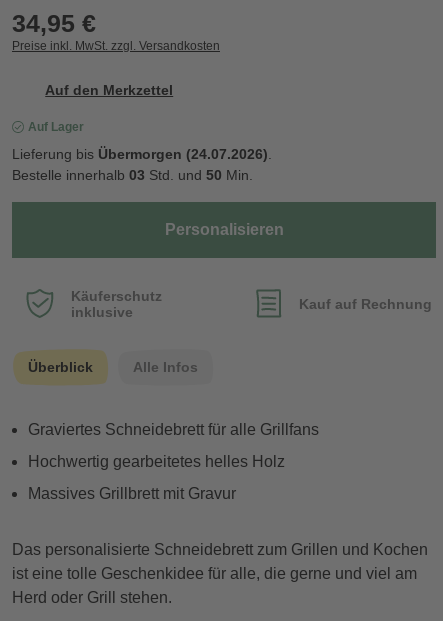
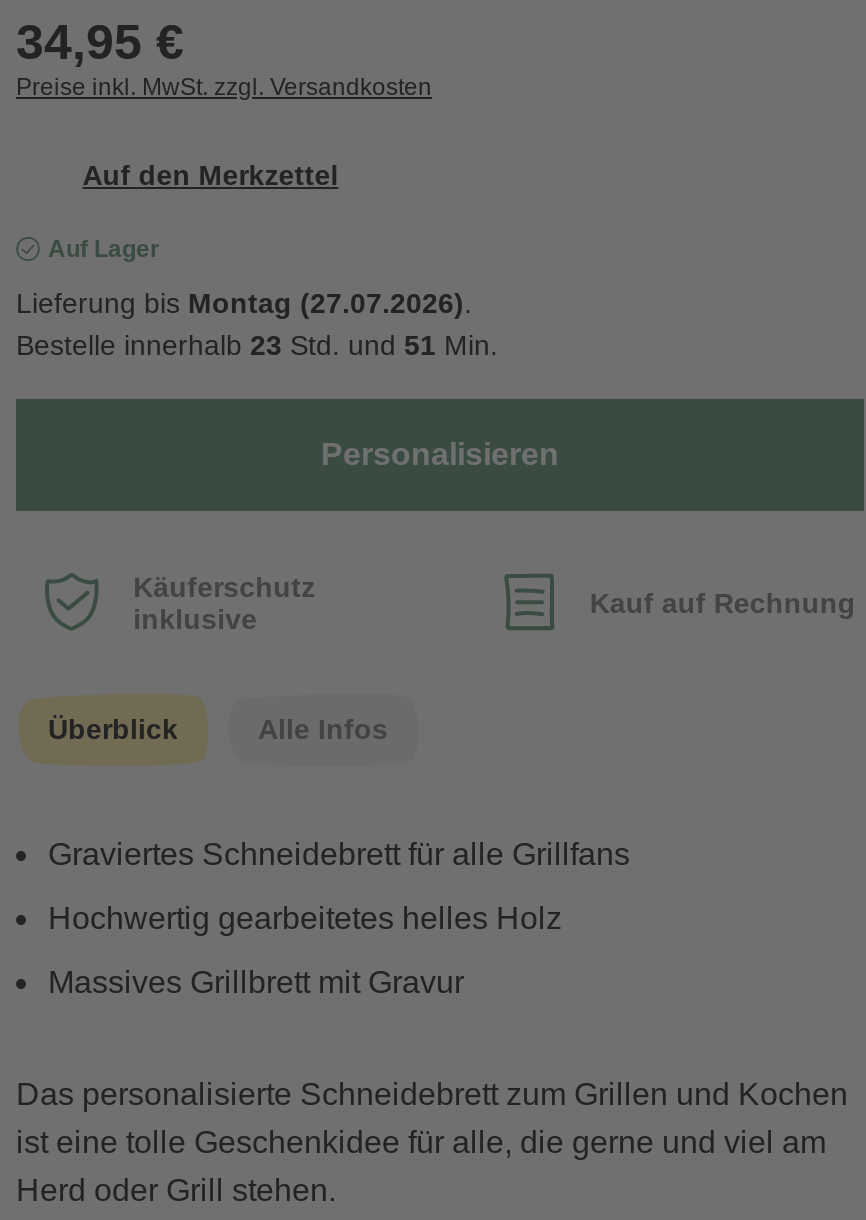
[12,146,272,162] Lieferung bis Übermorgen (24.07.2026). -> [16,287,472,319] Lieferung bis Montag (27.07.2026).
[12,167,253,183] Bestelle innerhalb 03 Std. und 50 Min. -> [16,329,498,361] Bestelle innerhalb 23 Std. und 51 Min.

